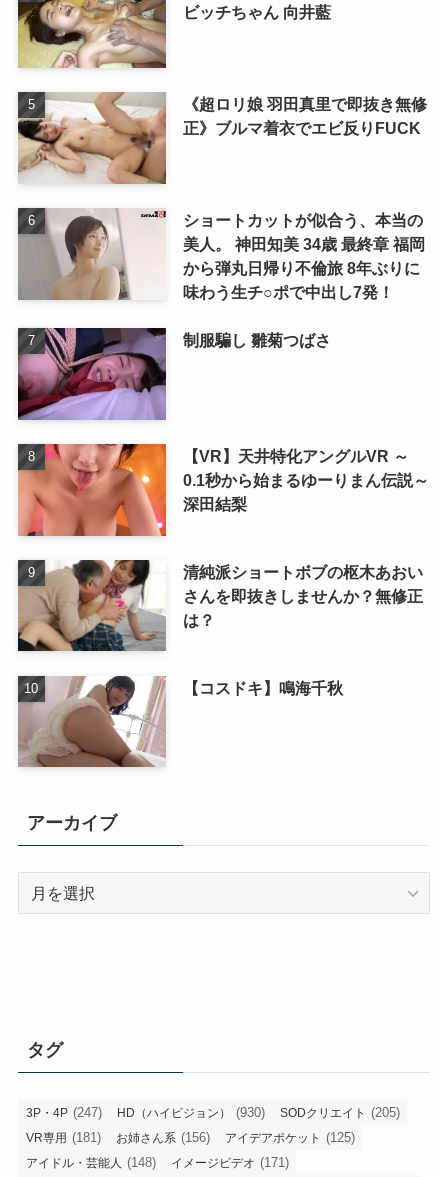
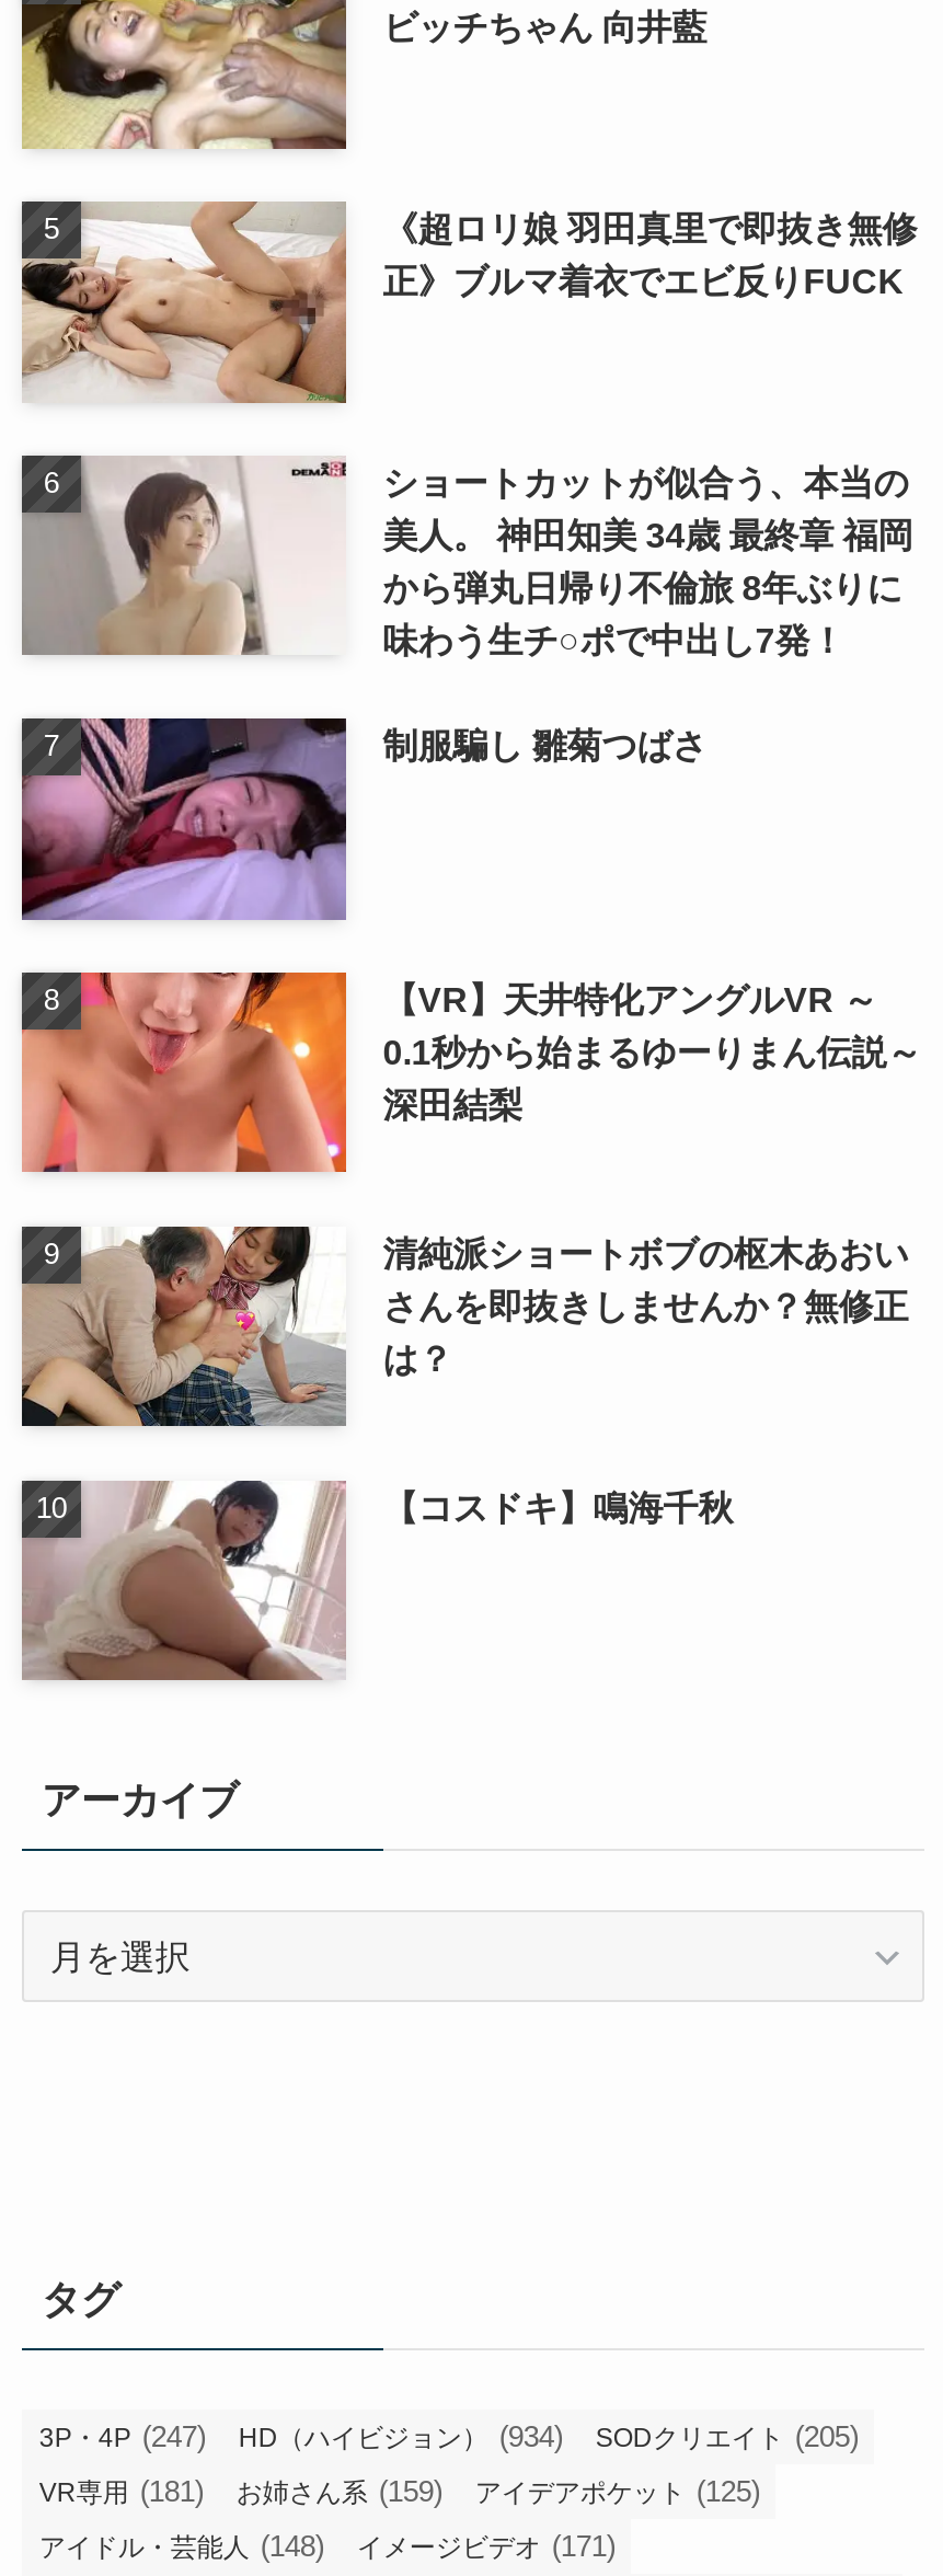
[117,1105,265,1120] HD（ハイビジョン）(930) -> [239,2421,563,2454] HD（ハイビジョン）(934)
[26,1130,355,1145] VR専用(181) お姉さん系(156) アイデアポケット(125) -> [39,2475,760,2508] VR専用(181) お姉さん系(159) アイデアポケット(125)

